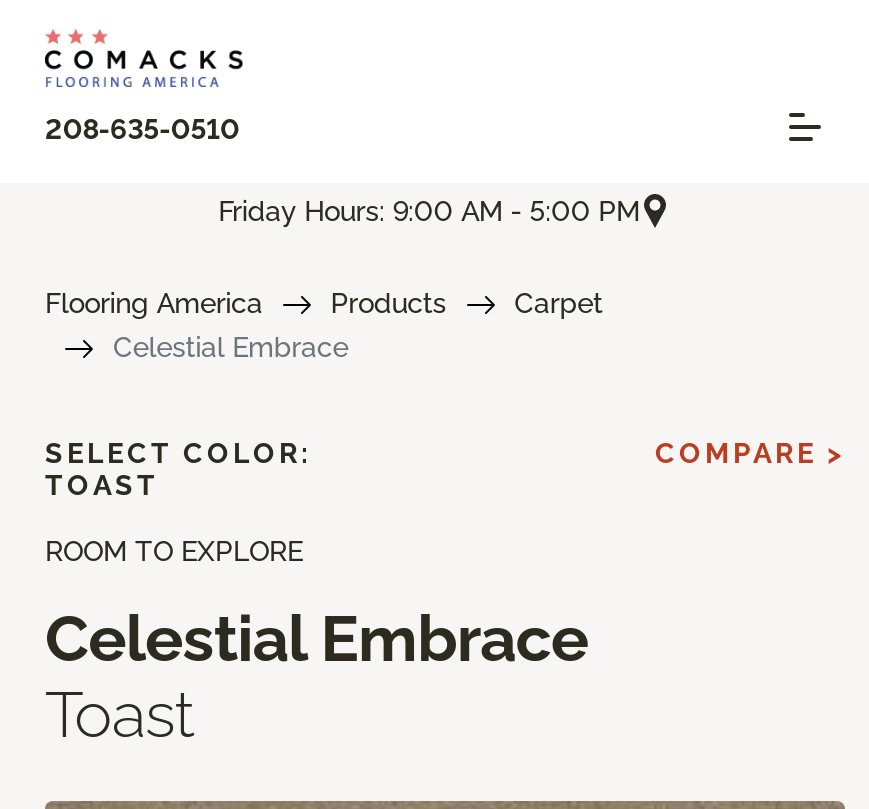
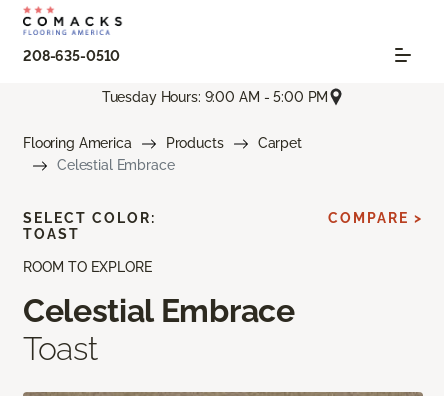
[218,194,640,226] Friday Hours: 9:00 AM - 5:00 PM -> [102,89,328,105] Tuesday Hours: 9:00 AM - 5:00 PM

